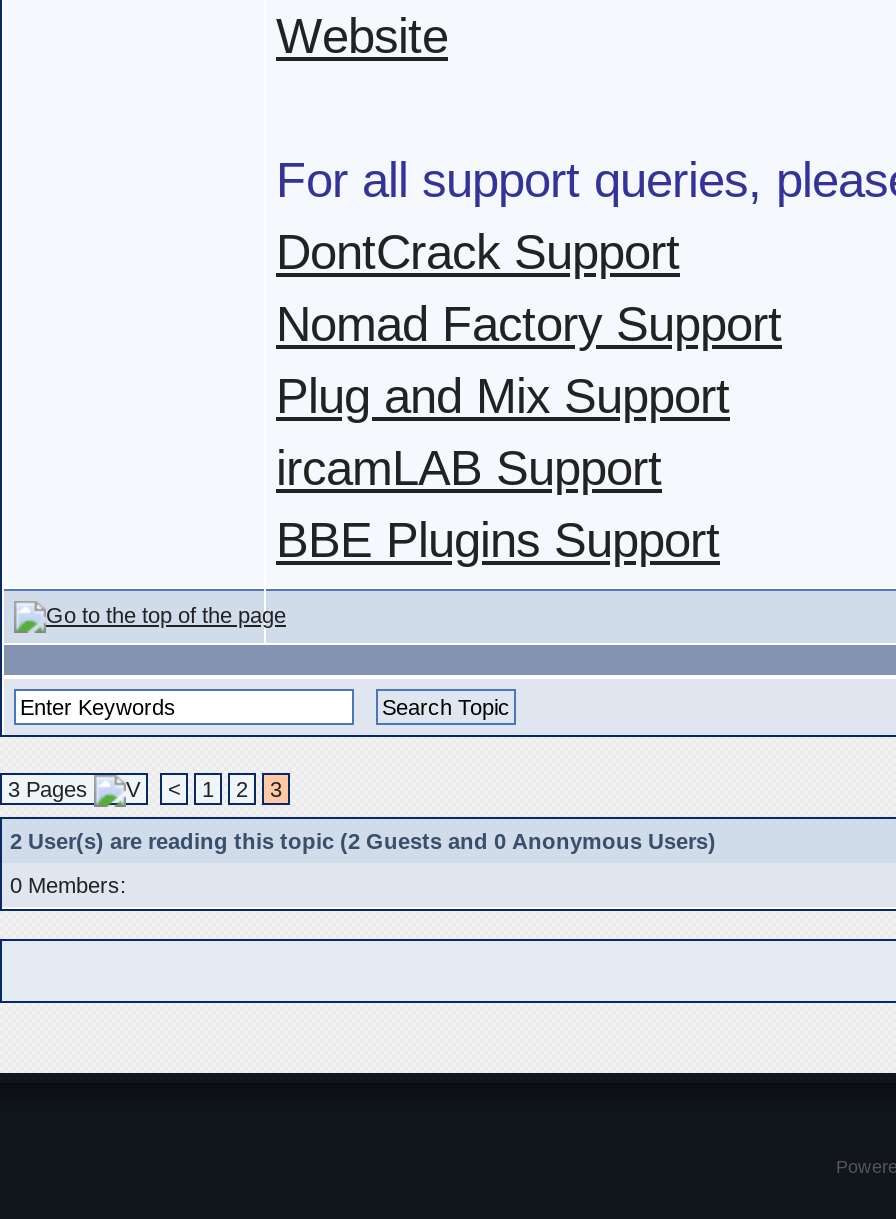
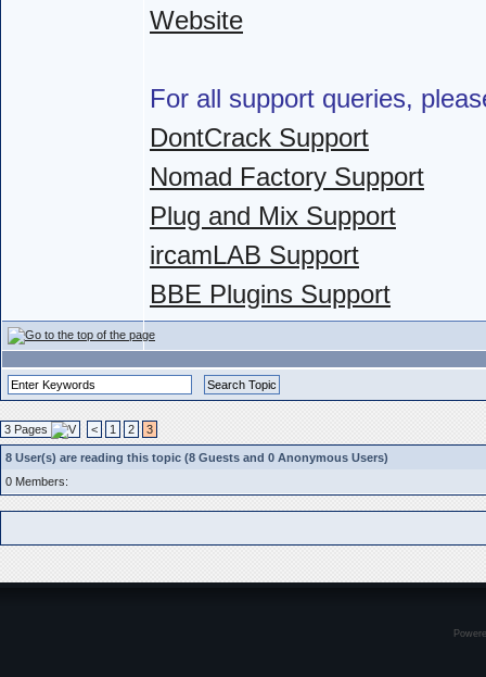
[10,829,716,853] 2 User(s) are reading this topic (2 Guests and 0 Anonymous Users) -> [5,451,388,464] 8 User(s) are reading this topic (8 Guests and 0 Anonymous Users)

